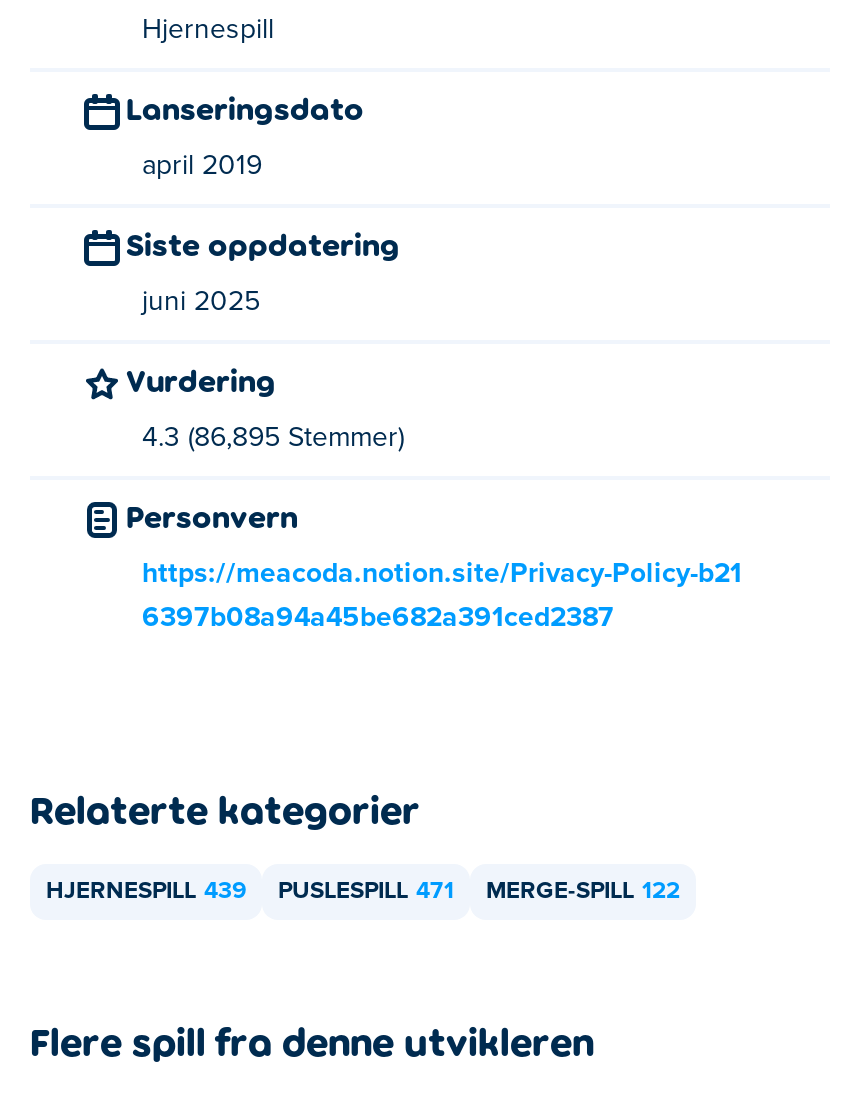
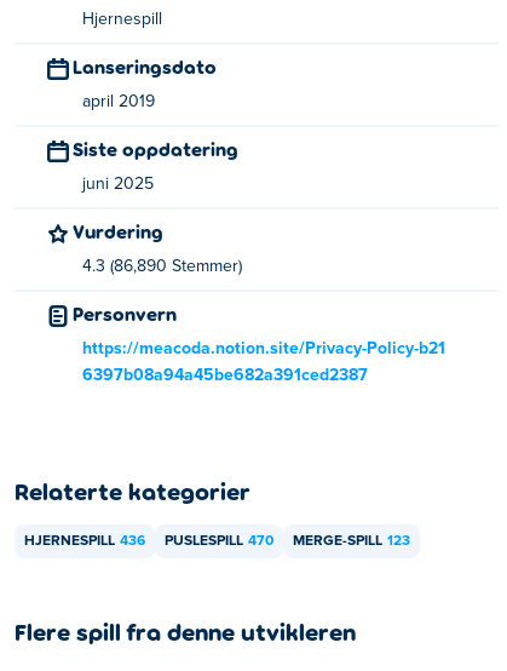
[142,424,404,452] 4.3 (86,895 Stemmer) -> [82,258,242,275] 4.3 (86,890 Stemmer)
[46,880,246,904] HJERNESPILL 439 -> [24,534,145,549] HJERNESPILL 436
[278,880,454,904] PUSLESPILL 471 -> [165,534,273,549] PUSLESPILL 470
[486,880,680,904] MERGE-SPILL 122 -> [293,534,410,549] MERGE-SPILL 123

